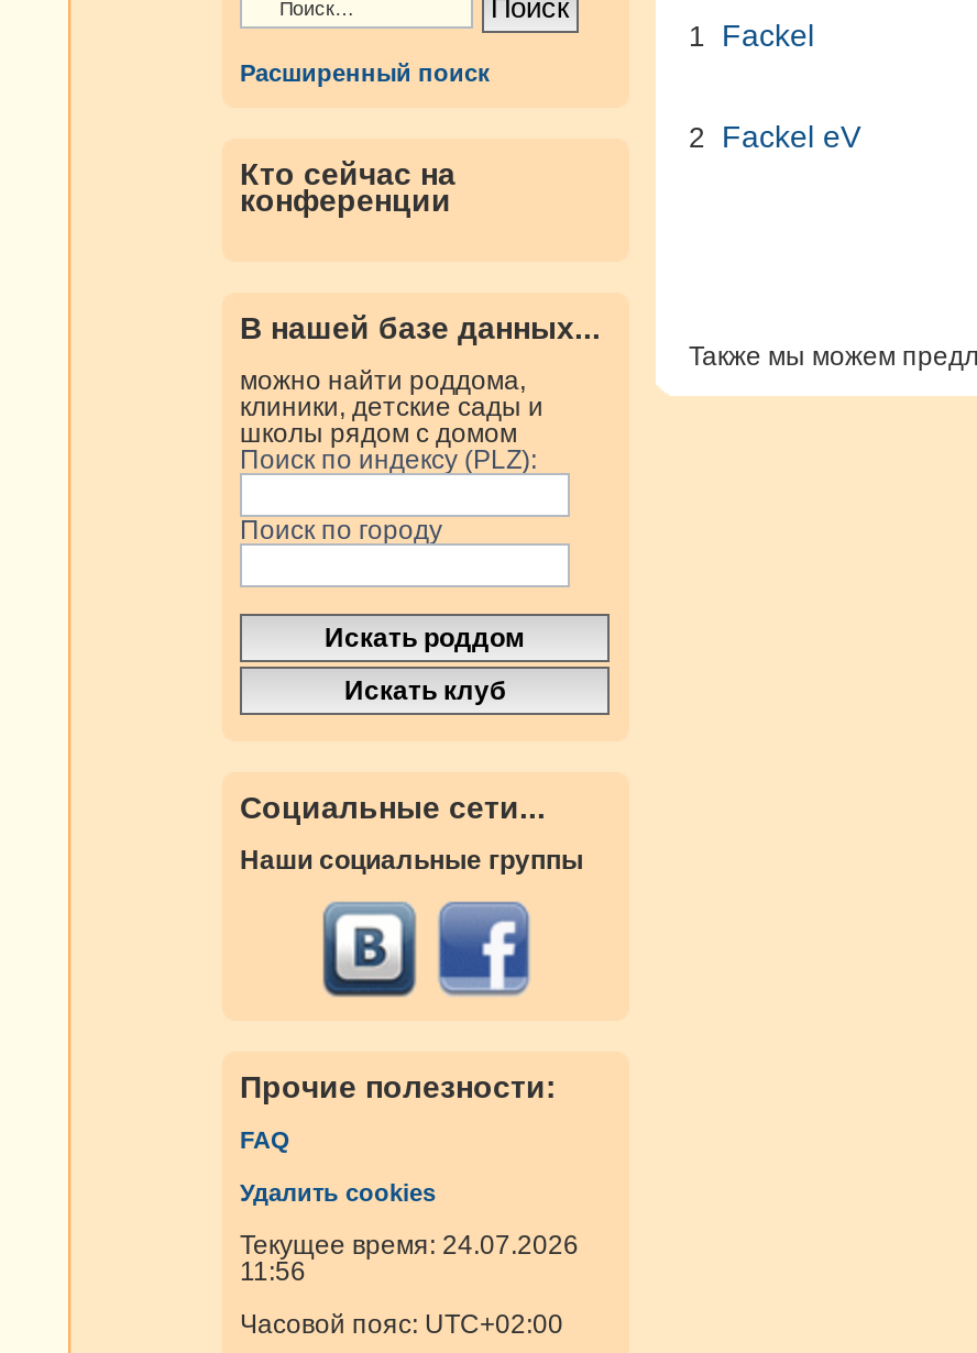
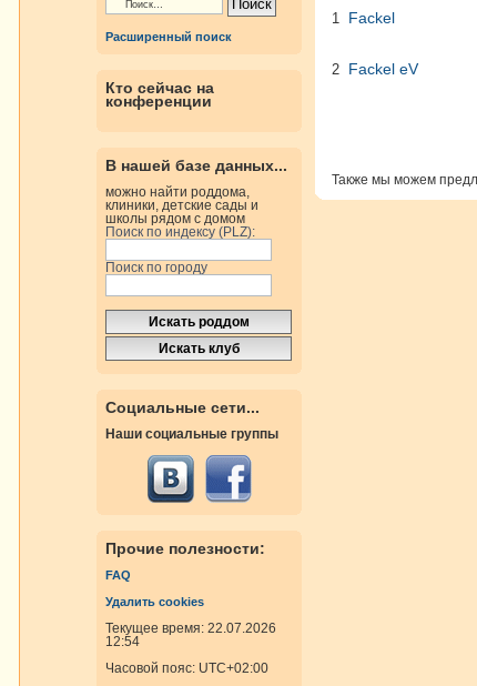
[240,1230,579,1261] Текущее время: 24.07.2026 -> [105,621,276,636] Текущее время: 22.07.2026
[240,1257,306,1288] 11:56 -> [105,634,140,650] 12:54

